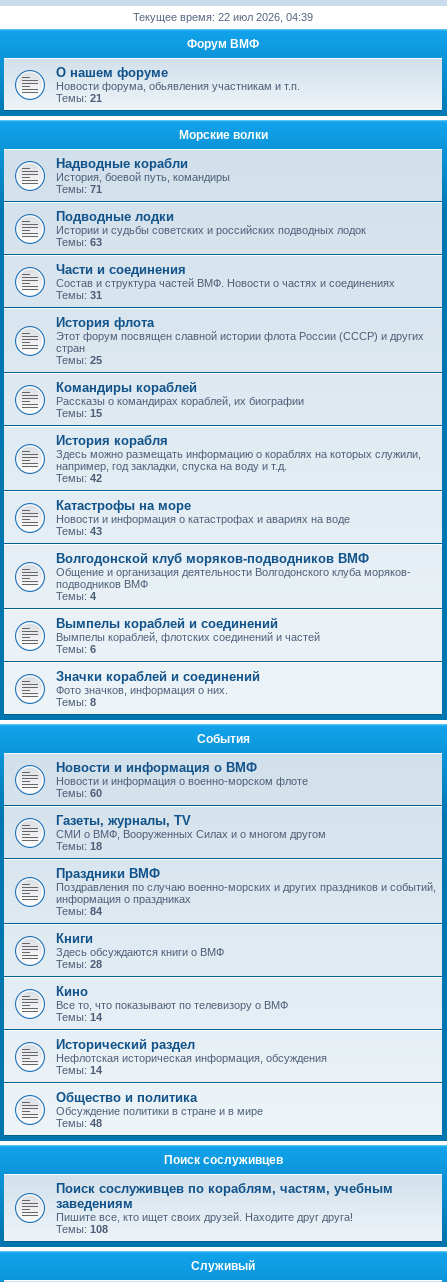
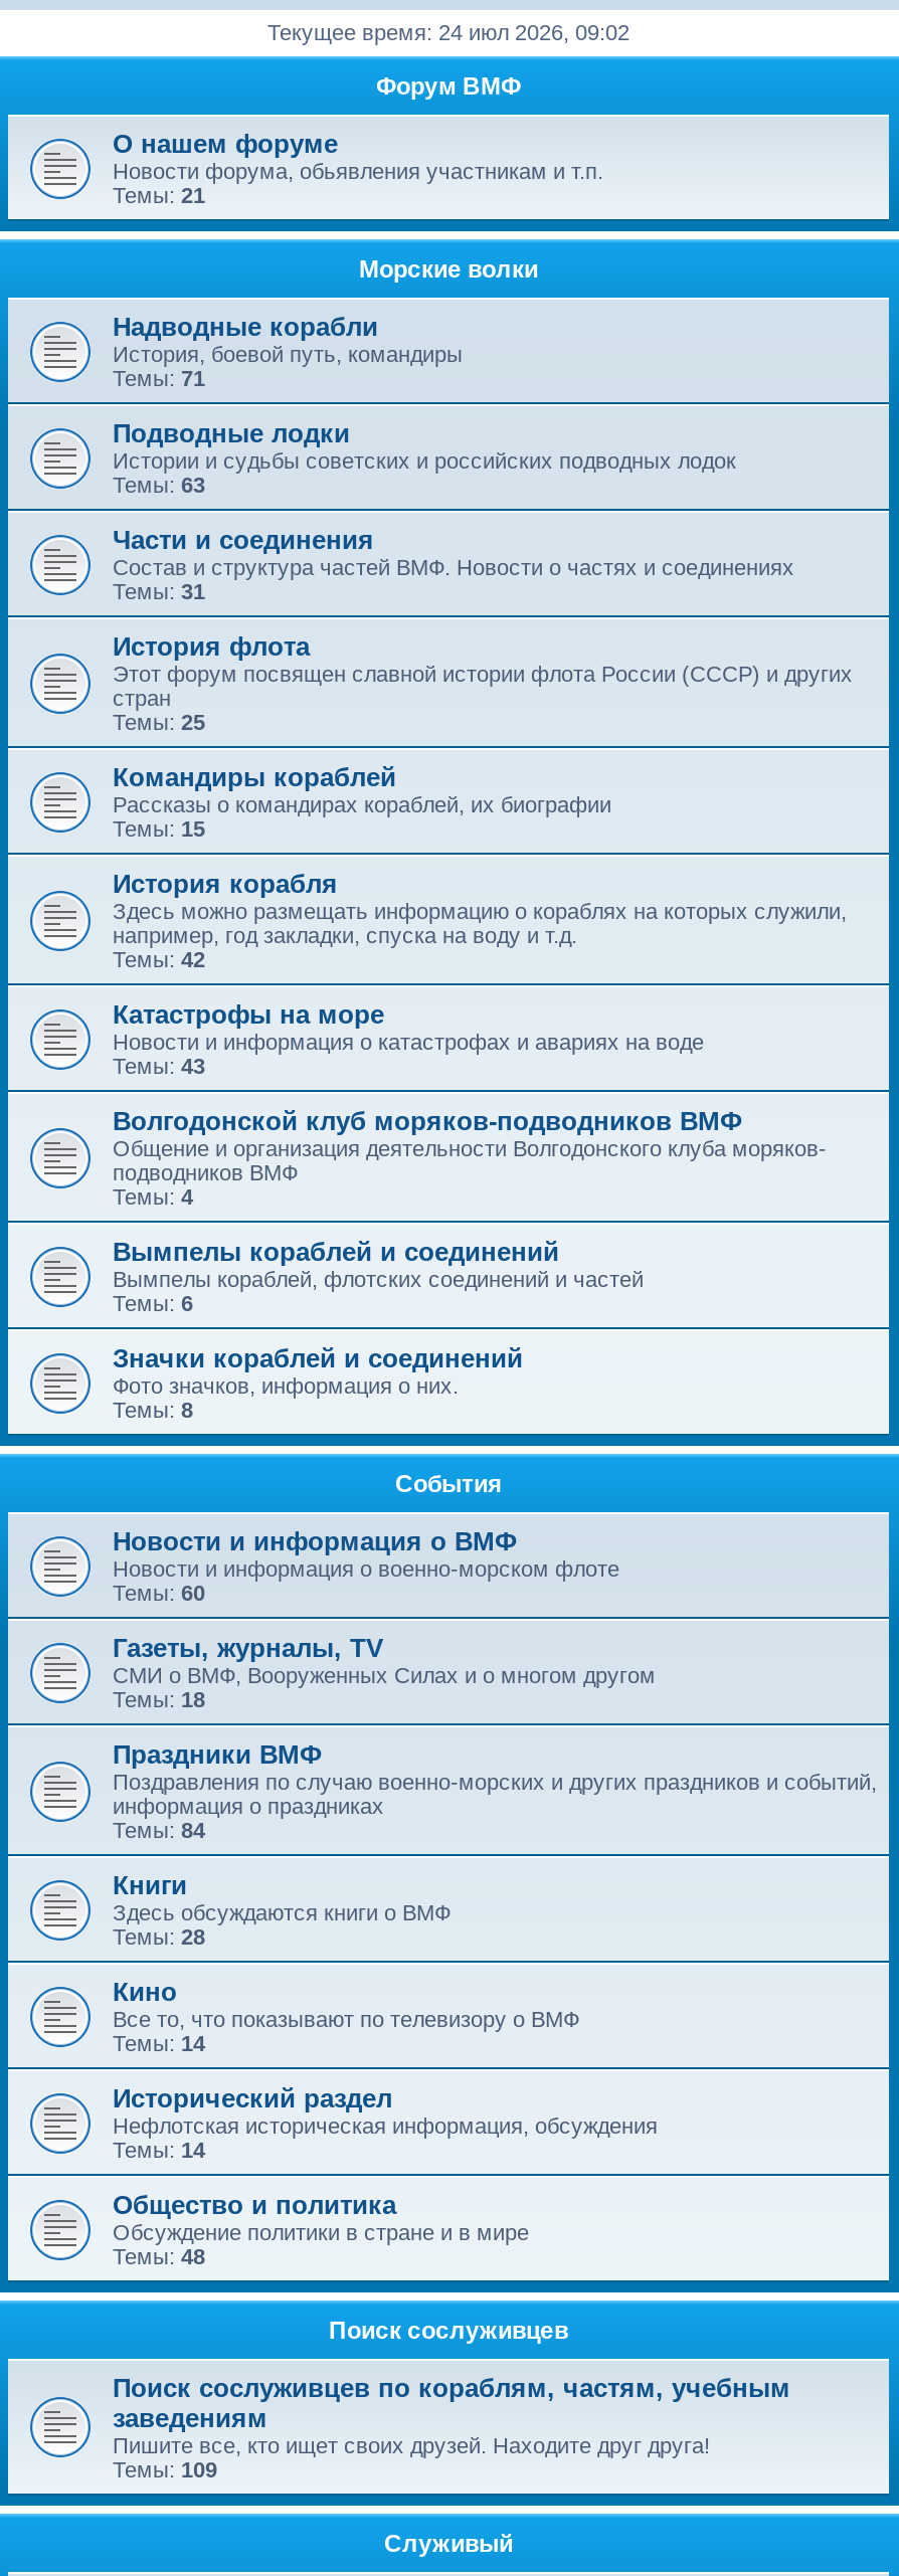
[133,11,313,23] Текущее время: 22 июл 2026, 04:39 -> [267,20,630,44] Текущее время: 24 июл 2026, 09:02
[56,1223,108,1235] Темы: 108 -> [113,2457,217,2481] Темы: 109

